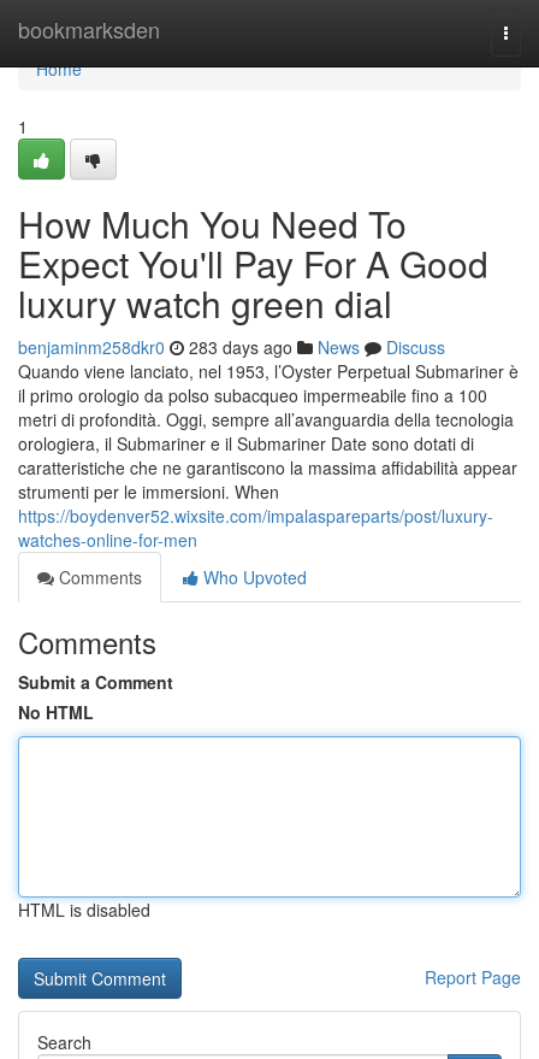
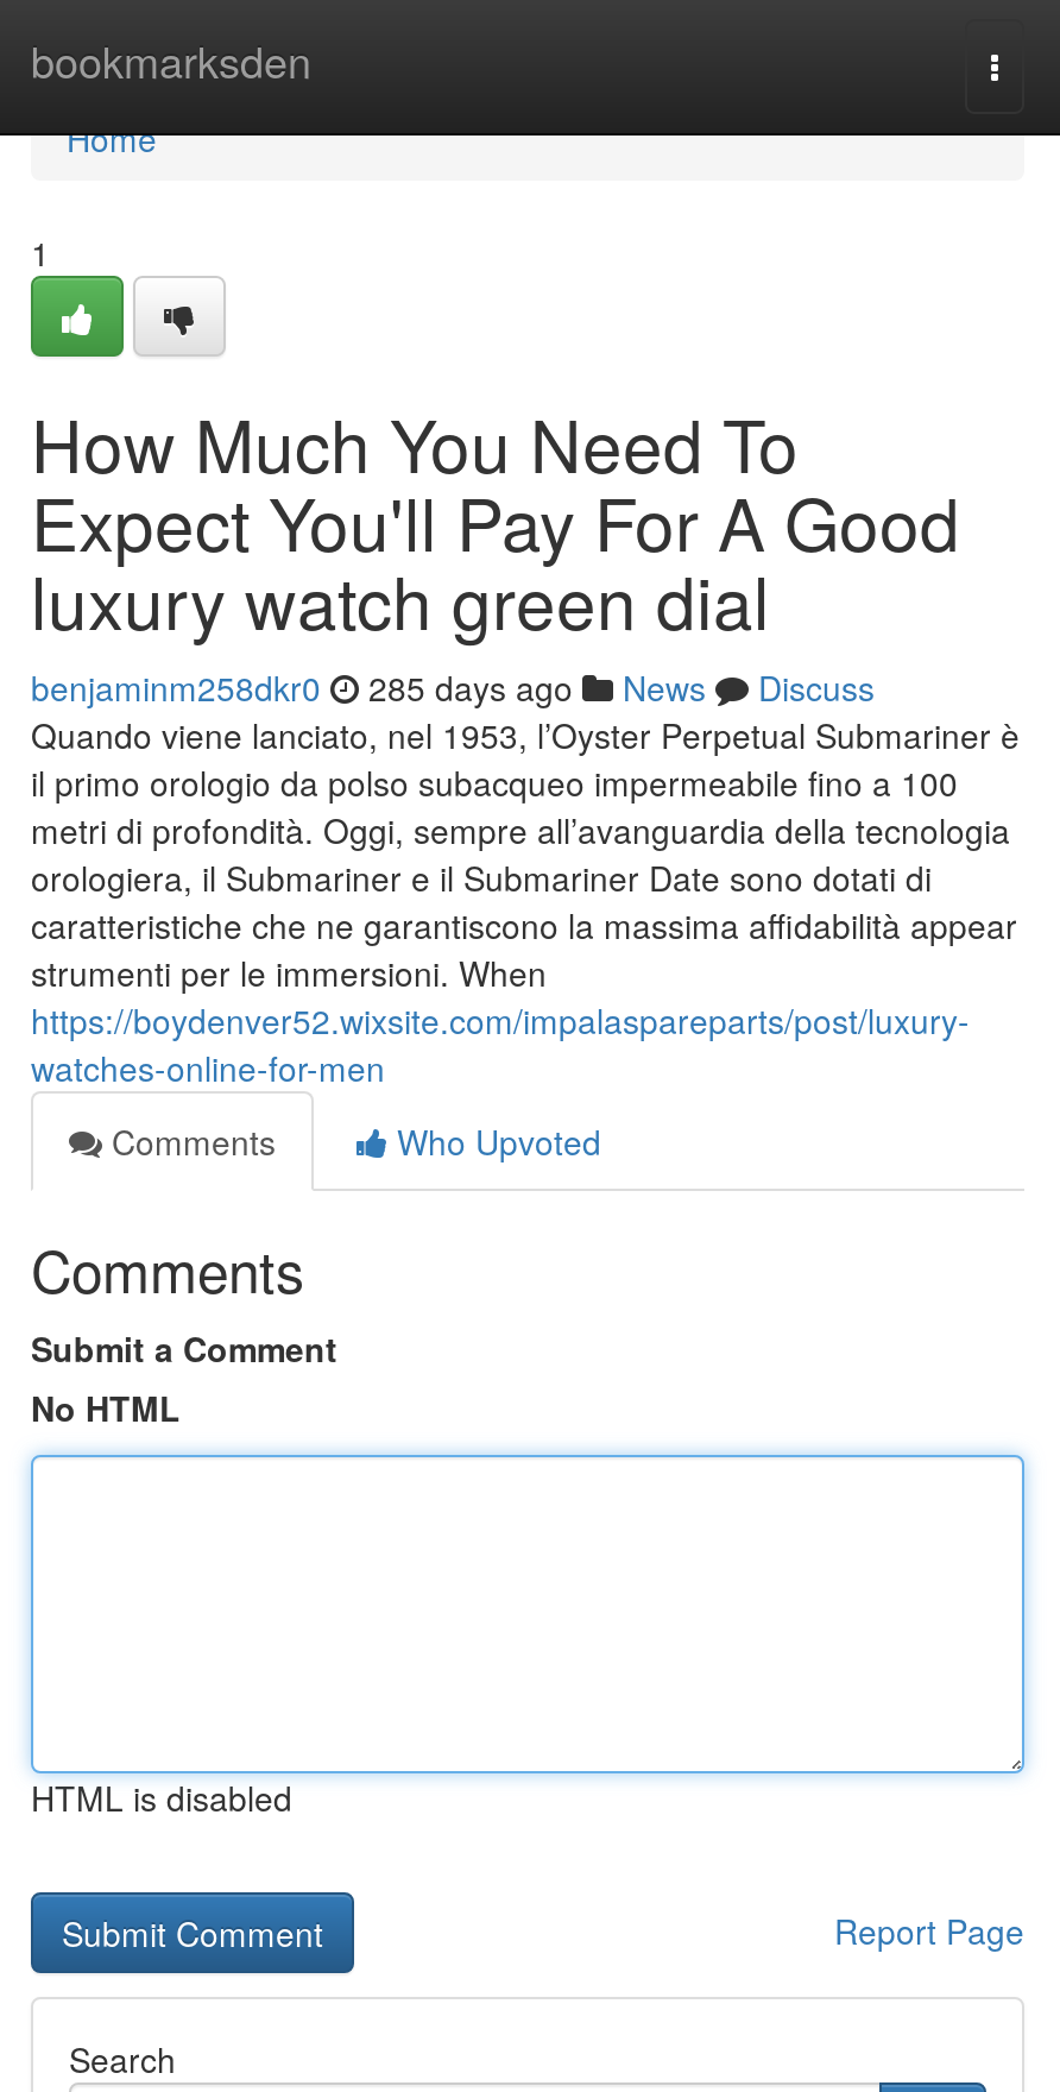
[18,335,445,359] benjaminm258dkr0 283 days ago News Discuss -> [31,663,875,711] benjaminm258dkr0 285 days ago News Discuss

